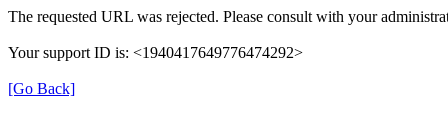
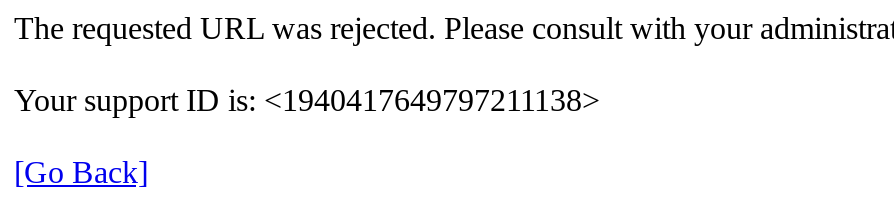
[8,44,303,61] Your support ID is: <1940417649776474292> -> [14,83,600,117] Your support ID is: <1940417649797211138>

